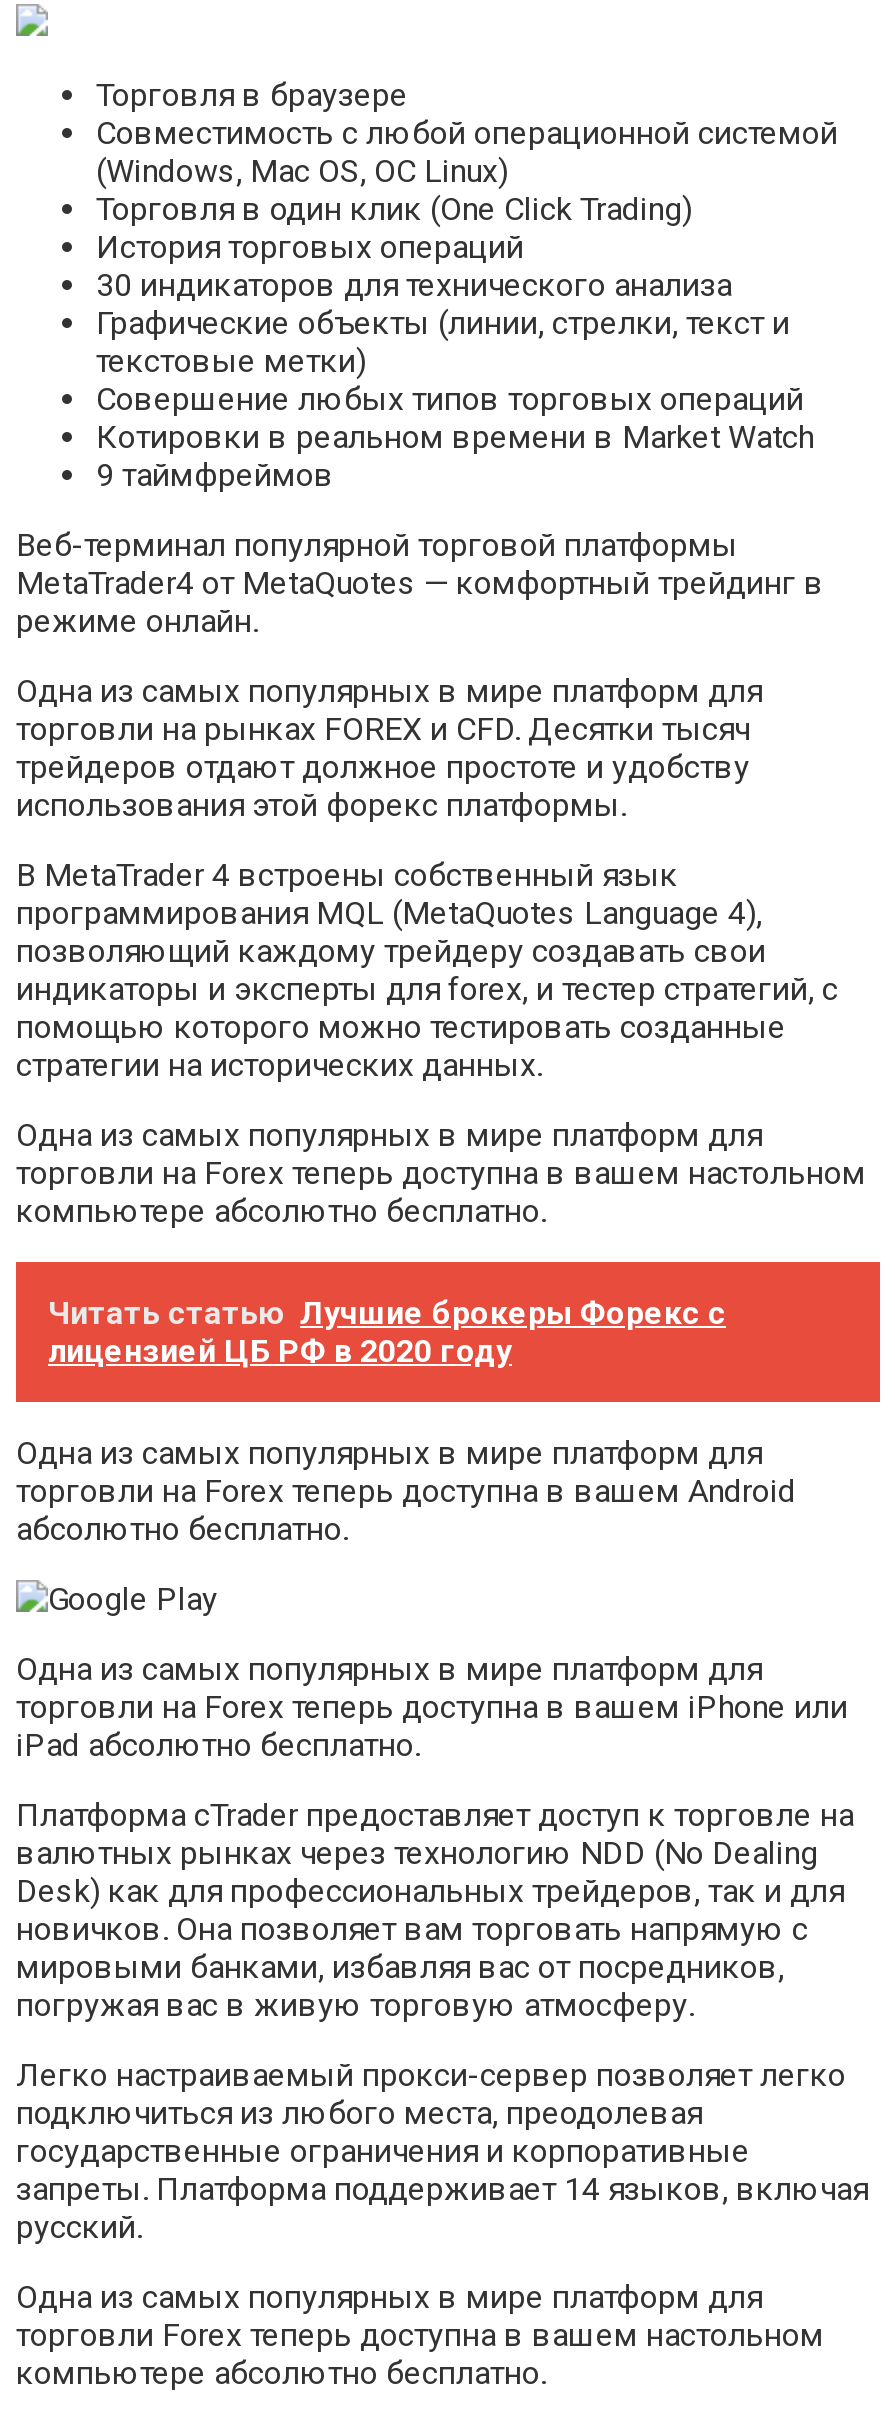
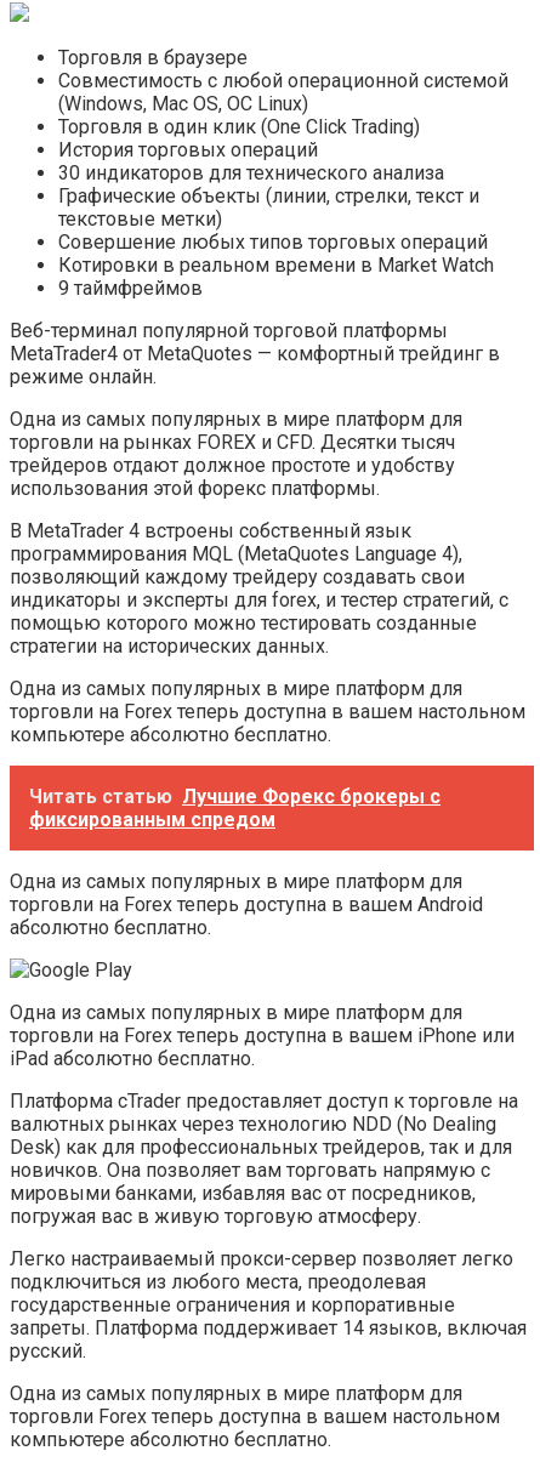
[48,1294,726,1370] Читать статью Лучшие брокеры Форекс с | лицензией ЦБ РФ в 2020 году -> [29,785,440,831] Читать статью Лучшие Форекс брокеры с | фиксированным спредом

